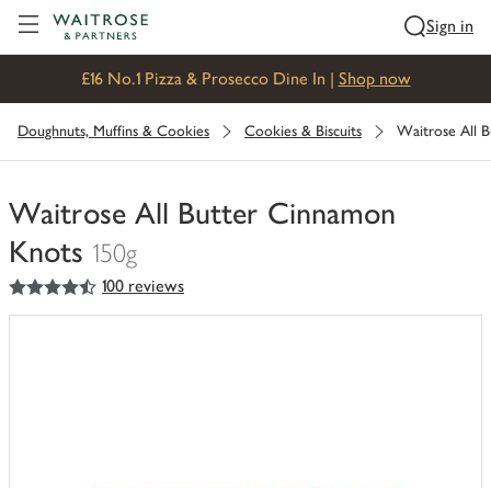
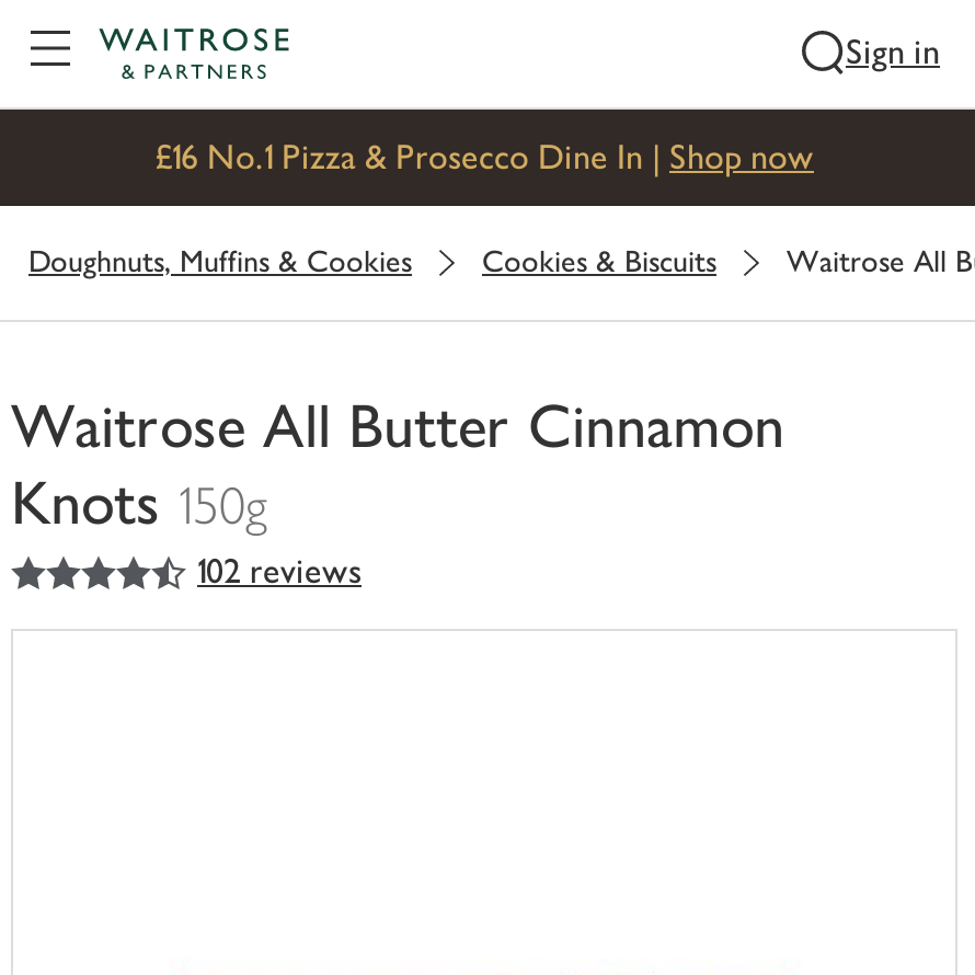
[102,275,184,296] 100 reviews -> [197,550,362,592] 102 reviews

